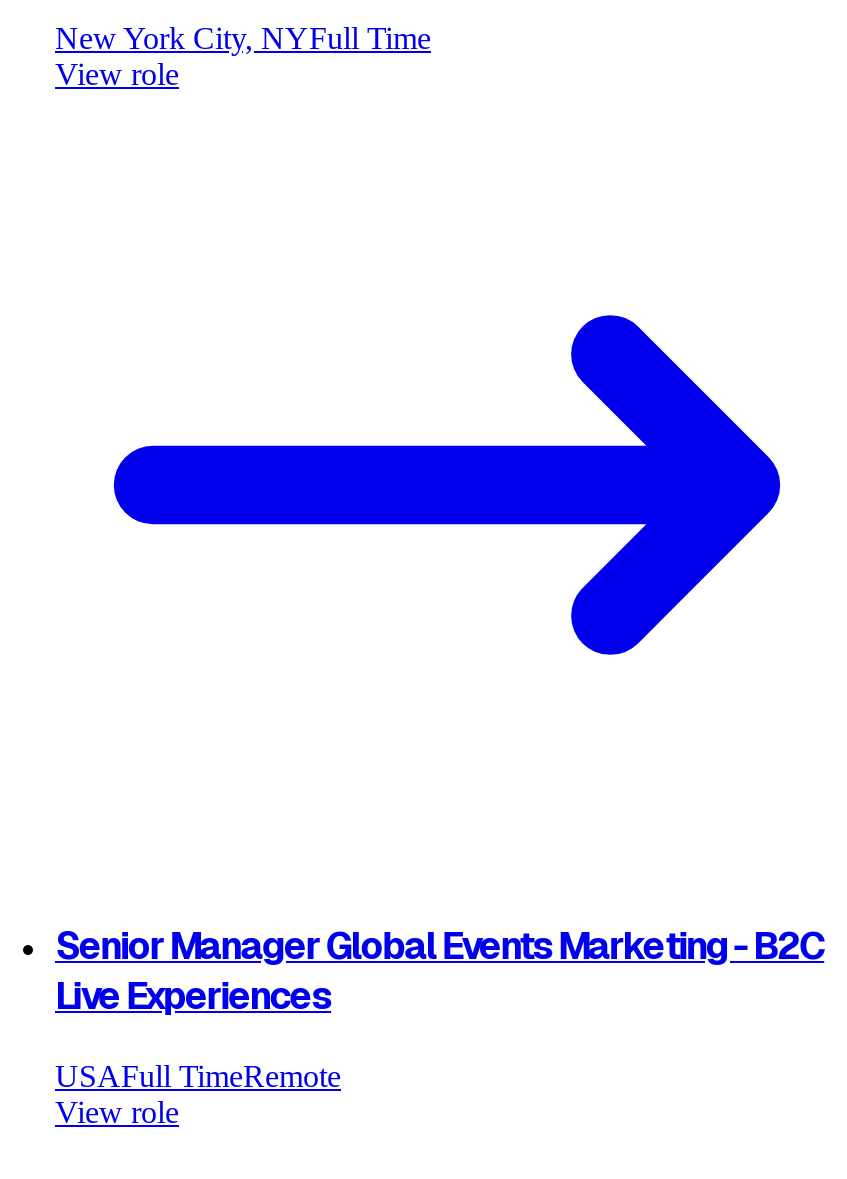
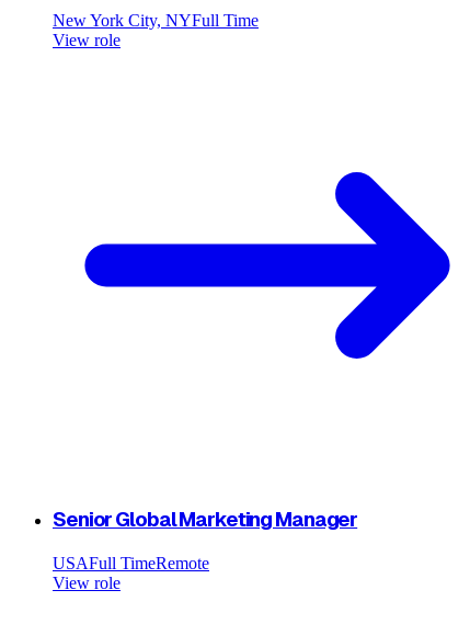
[55,922,824,1022] Senior Manager Global Events Marketing - B2C | Live Experiences -> [53,505,357,533] Senior Global Marketing Manager

